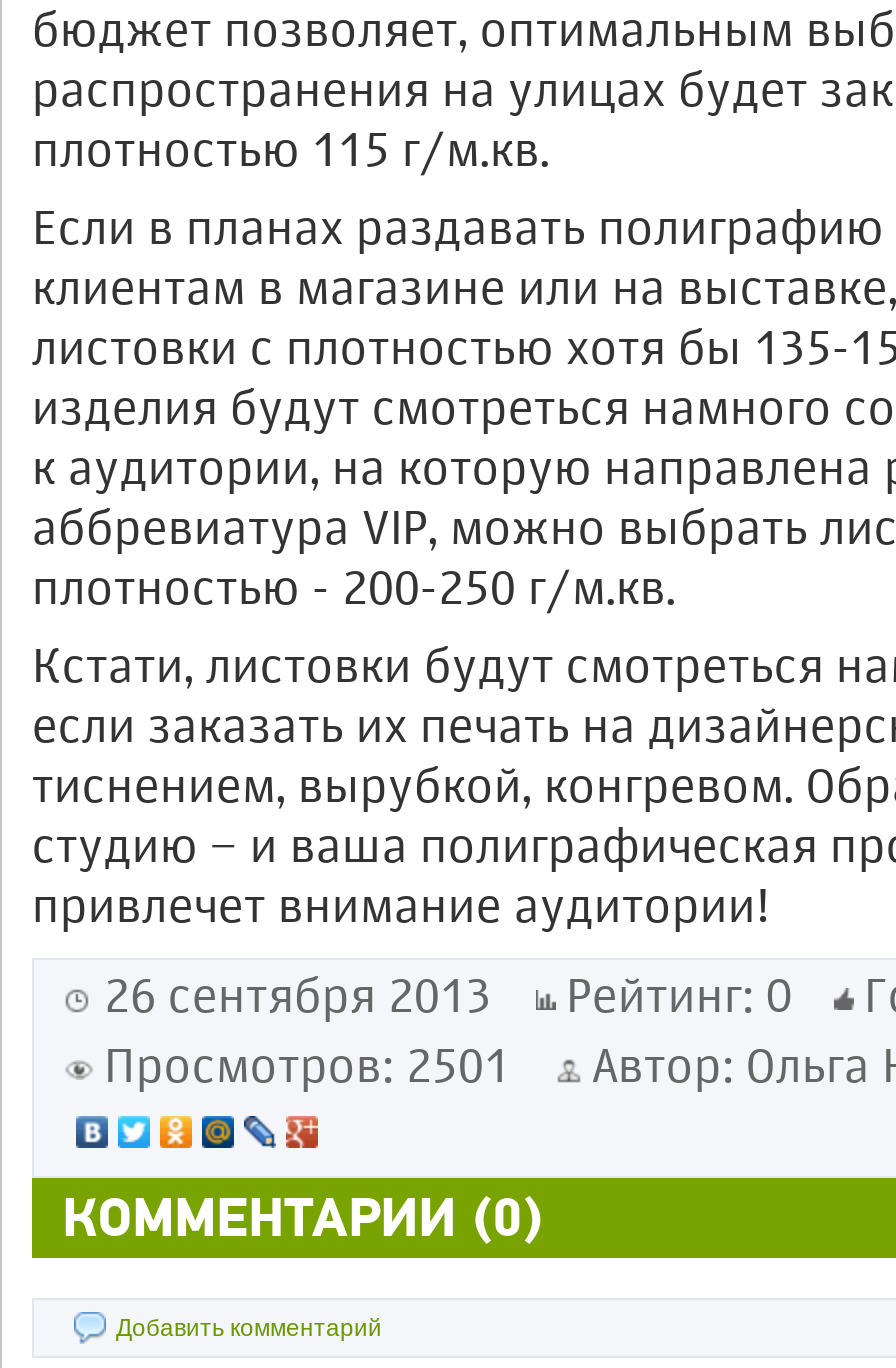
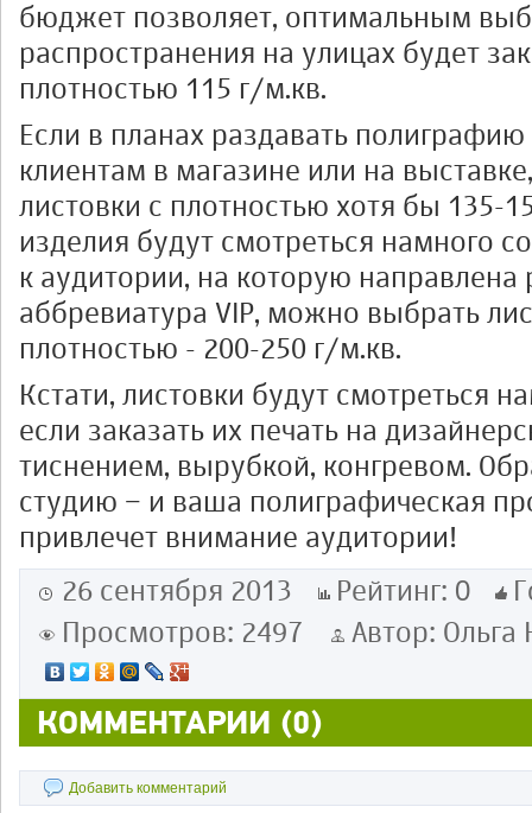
[104,1046,522,1092] Просмотров: 2501 -> [62,621,310,648] Просмотров: 2497

